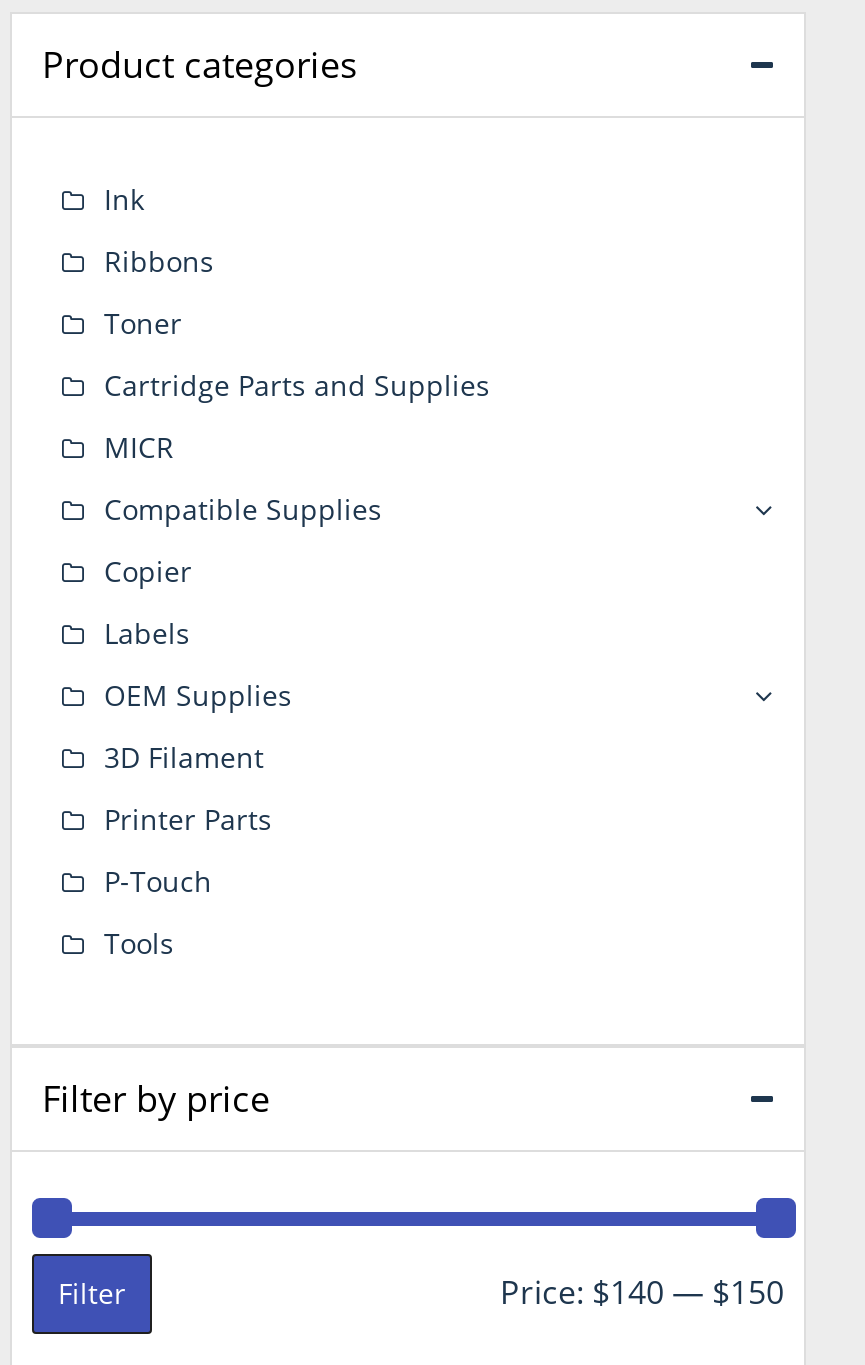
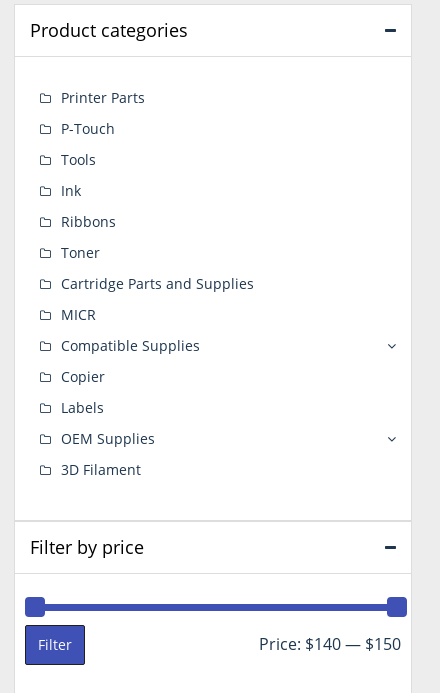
moved [104,180,490,776] -> [61,181,254,479]: Ink | Ribbons | Toner | ... | OEM Supplies | 3D Filament
moved [104,800,272,962] -> [61,88,145,169]: Printer Parts | P-Touch | Tools

